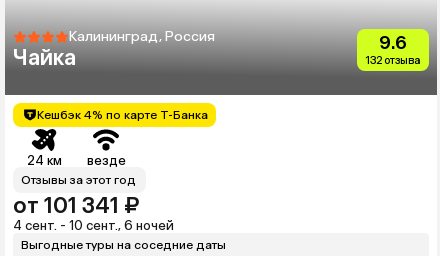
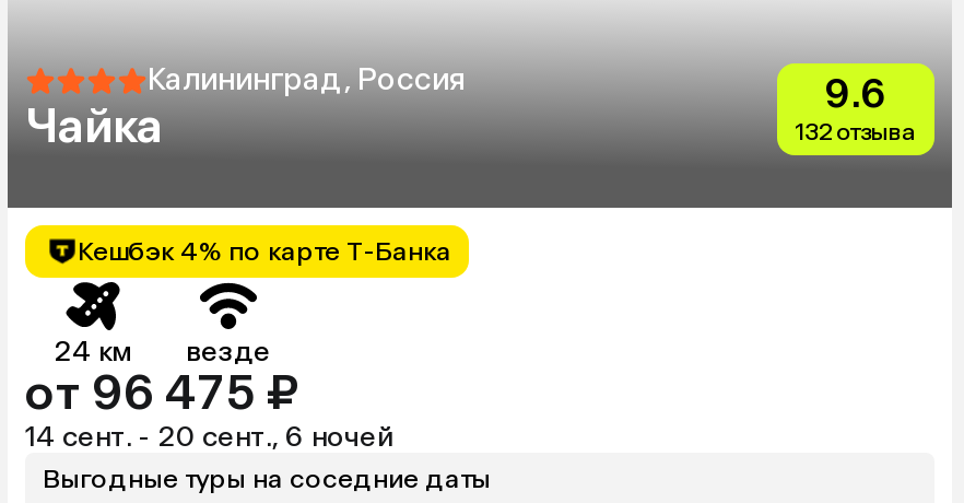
[13,173,174,233] Отзывы за этот год | от 101 341 ₽ | 4 сент. - 10 сент., 6 ночей -> [25,363,395,453] от 96 475 ₽ | 14 сент. - 20 сент., 6 ночей

